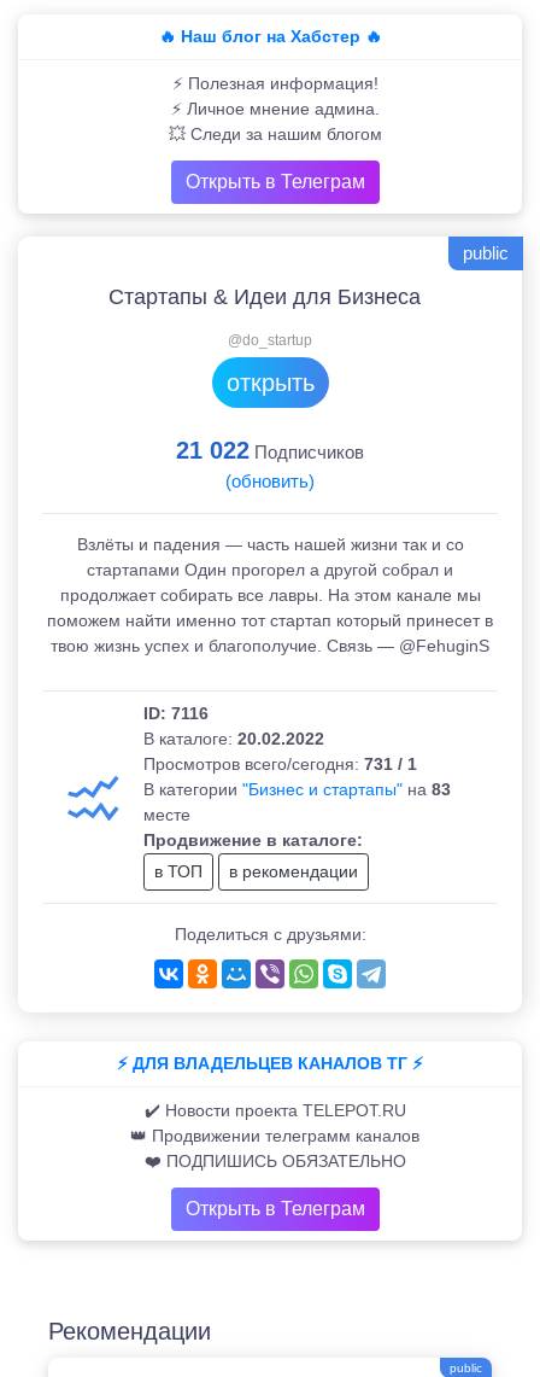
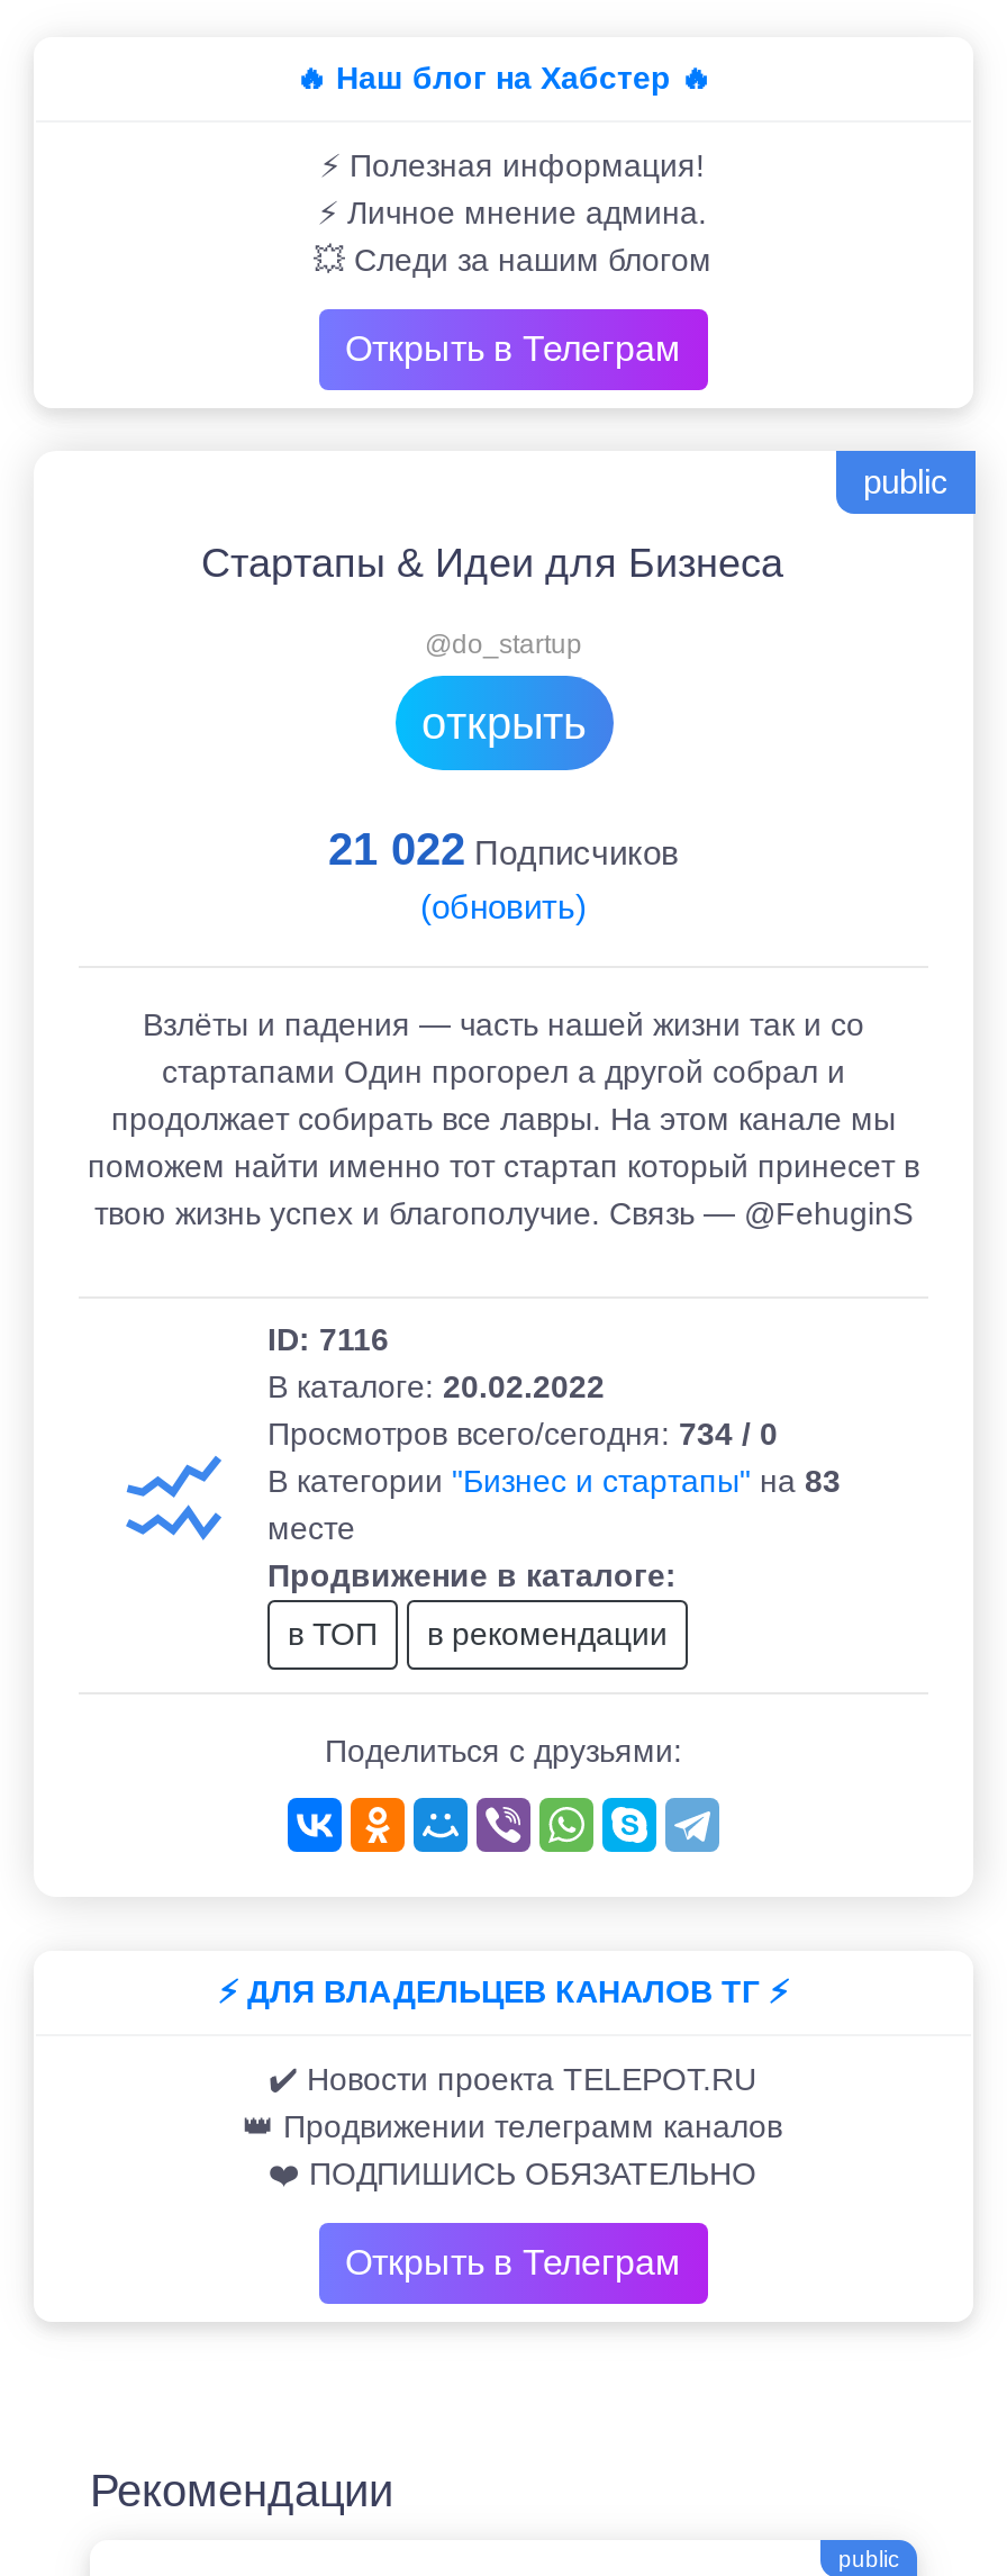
[143,754,417,774] Просмотров всего/сегодня: 731 / 1 -> [267,1416,778,1452] Просмотров всего/сегодня: 734 / 0

